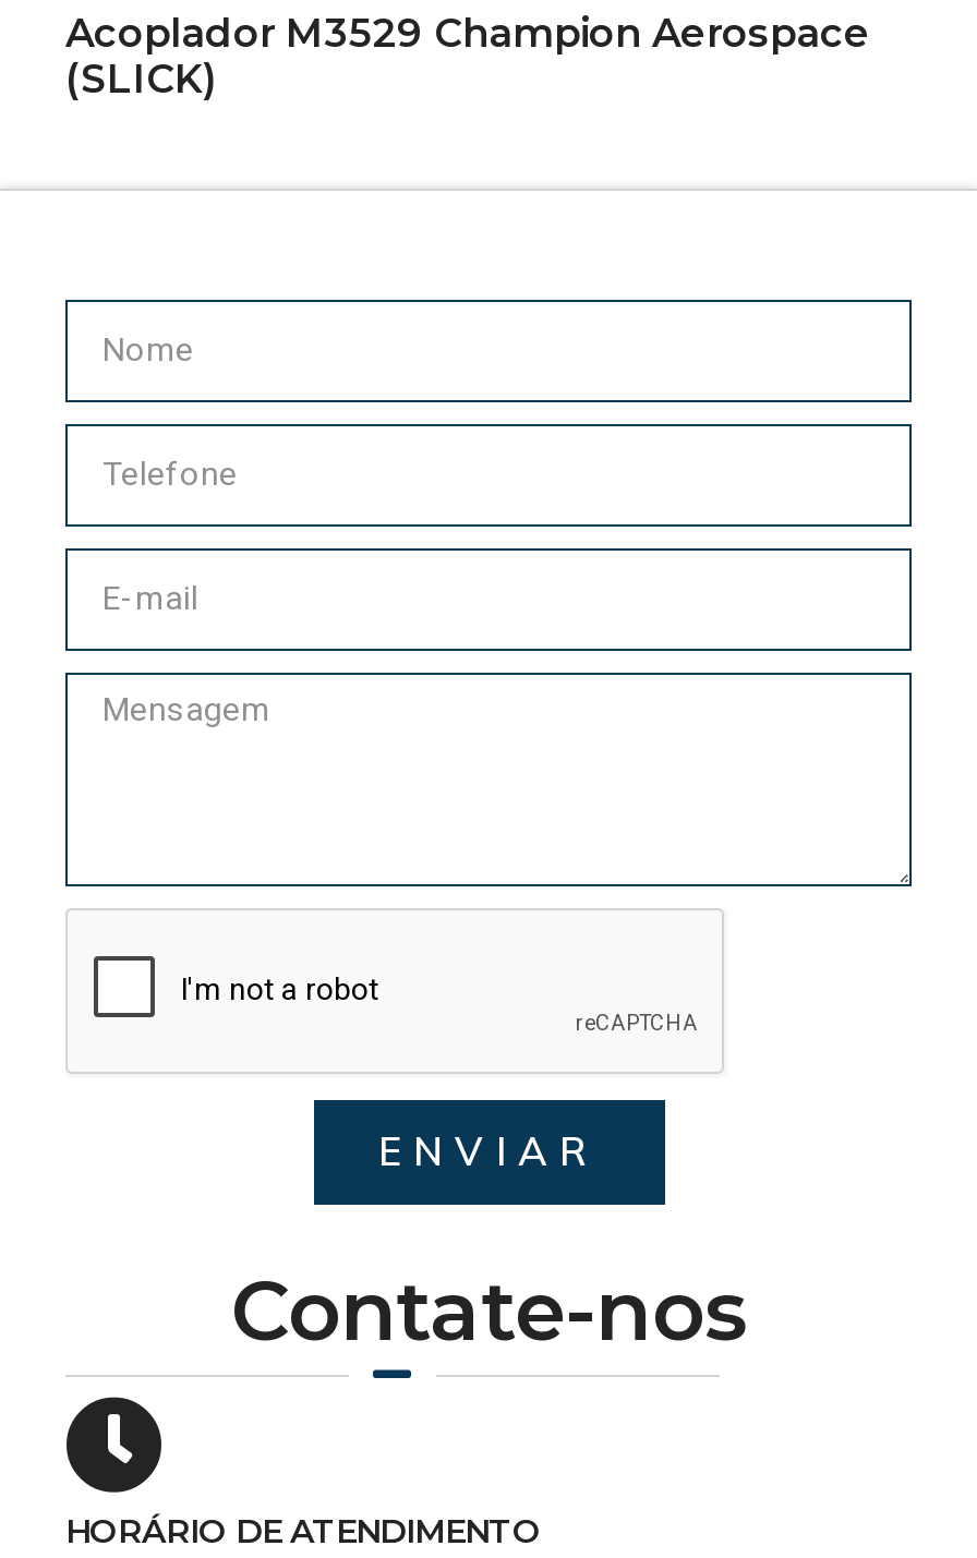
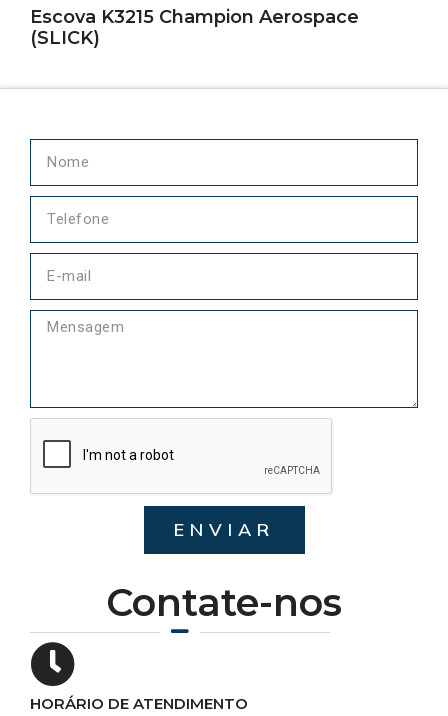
[65,10,870,58] Acoplador M3529 Champion Aerospace -> [30,6,359,28] Escova K3215 Champion Aerospace

